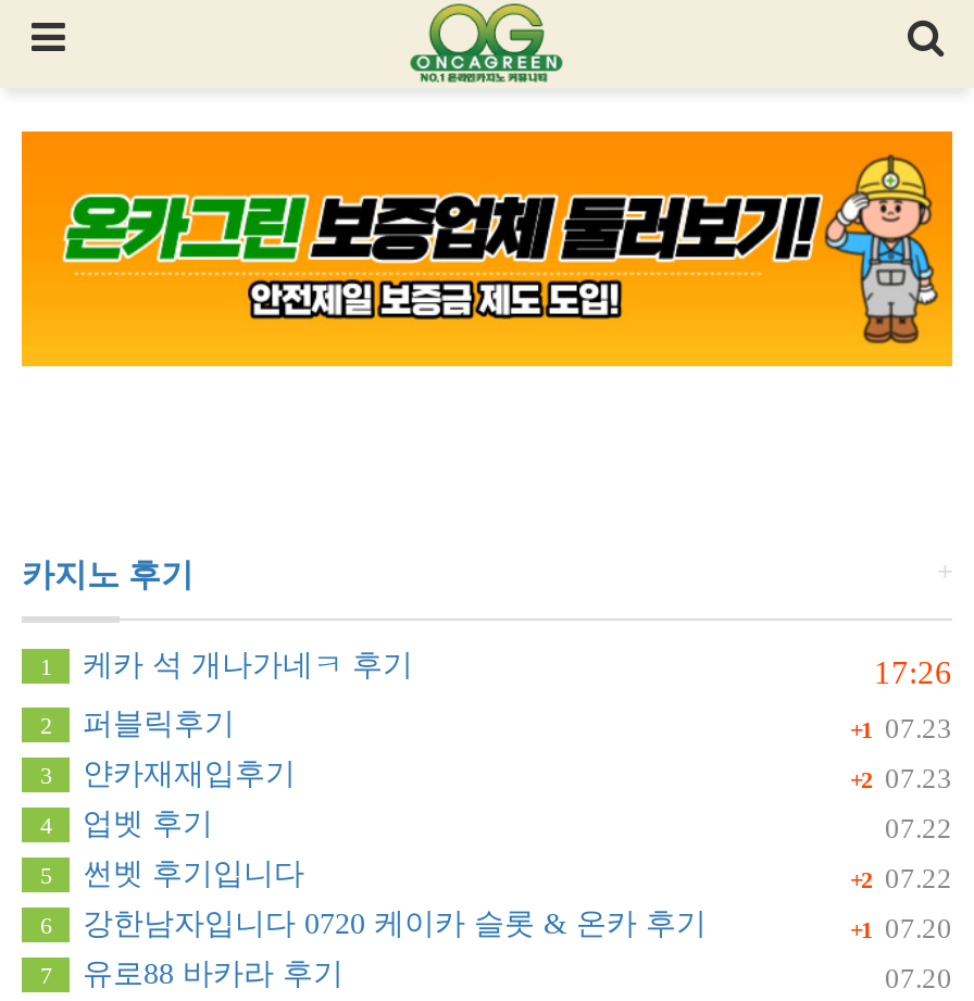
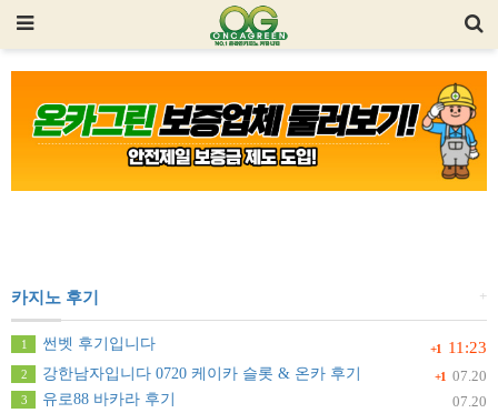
[40,649,952,895] 케카 석 개나가네ㅋ 후기 | +1 07.23 | 2 | 퍼블릭후기 | +2 07.23 | 3 | 얀카재재입후기 | 07.22 | 4 | 업벳 후기 | +2 07.22 | 5 -> none
[874,656,952,691] 17:26 -> [430,339,487,357] +1 11:23
[40,908,707,941] 6 강한남자입니다 0720 케이카 슬롯 & 온카 후기 -> [21,365,361,382] 2 강한남자입니다 0720 케이카 슬롯 & 온카 후기
[40,958,344,991] 7 유로88 바카라 후기 -> [21,391,176,408] 3 유로88 바카라 후기

